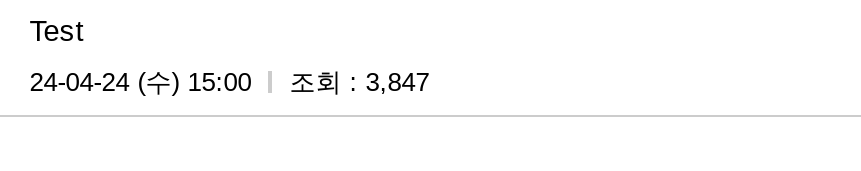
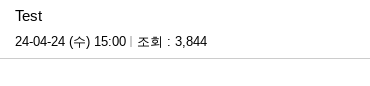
[29,67,429,97] 24-04-24 (수) 15:00 조회 : 3,847 -> [15,34,207,49] 24-04-24 (수) 15:00 조회 : 3,844

